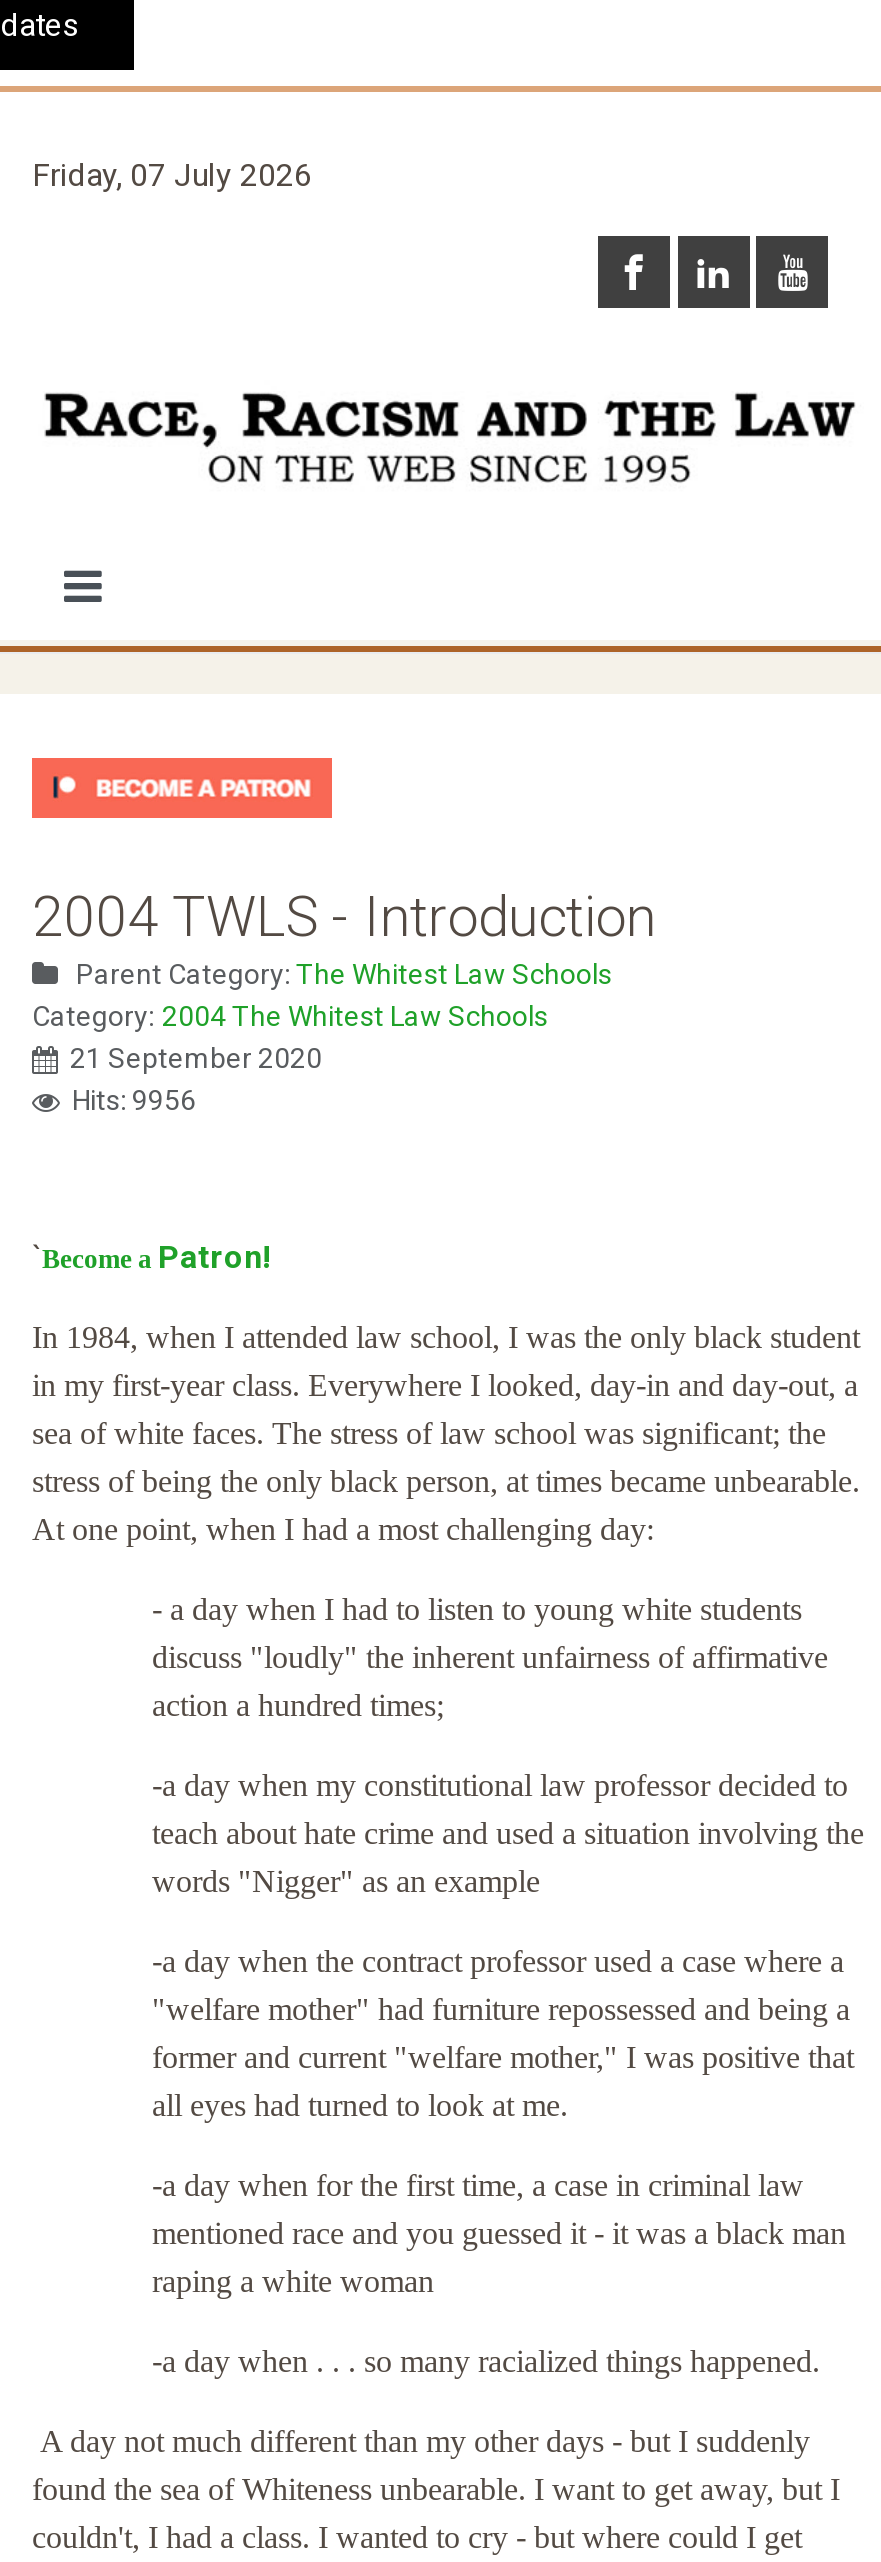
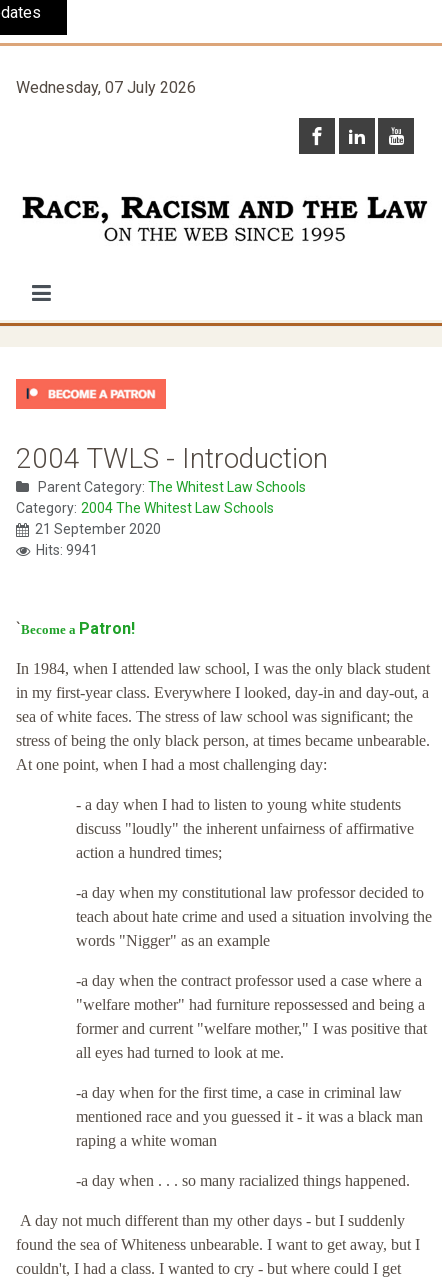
[32,156,312,194] Friday, 07 July 2026 -> [16,78,196,97] Wednesday, 07 July 2026
[72,1084,196,1116] Hits: 9956 -> [36,542,98,558] Hits: 9941

